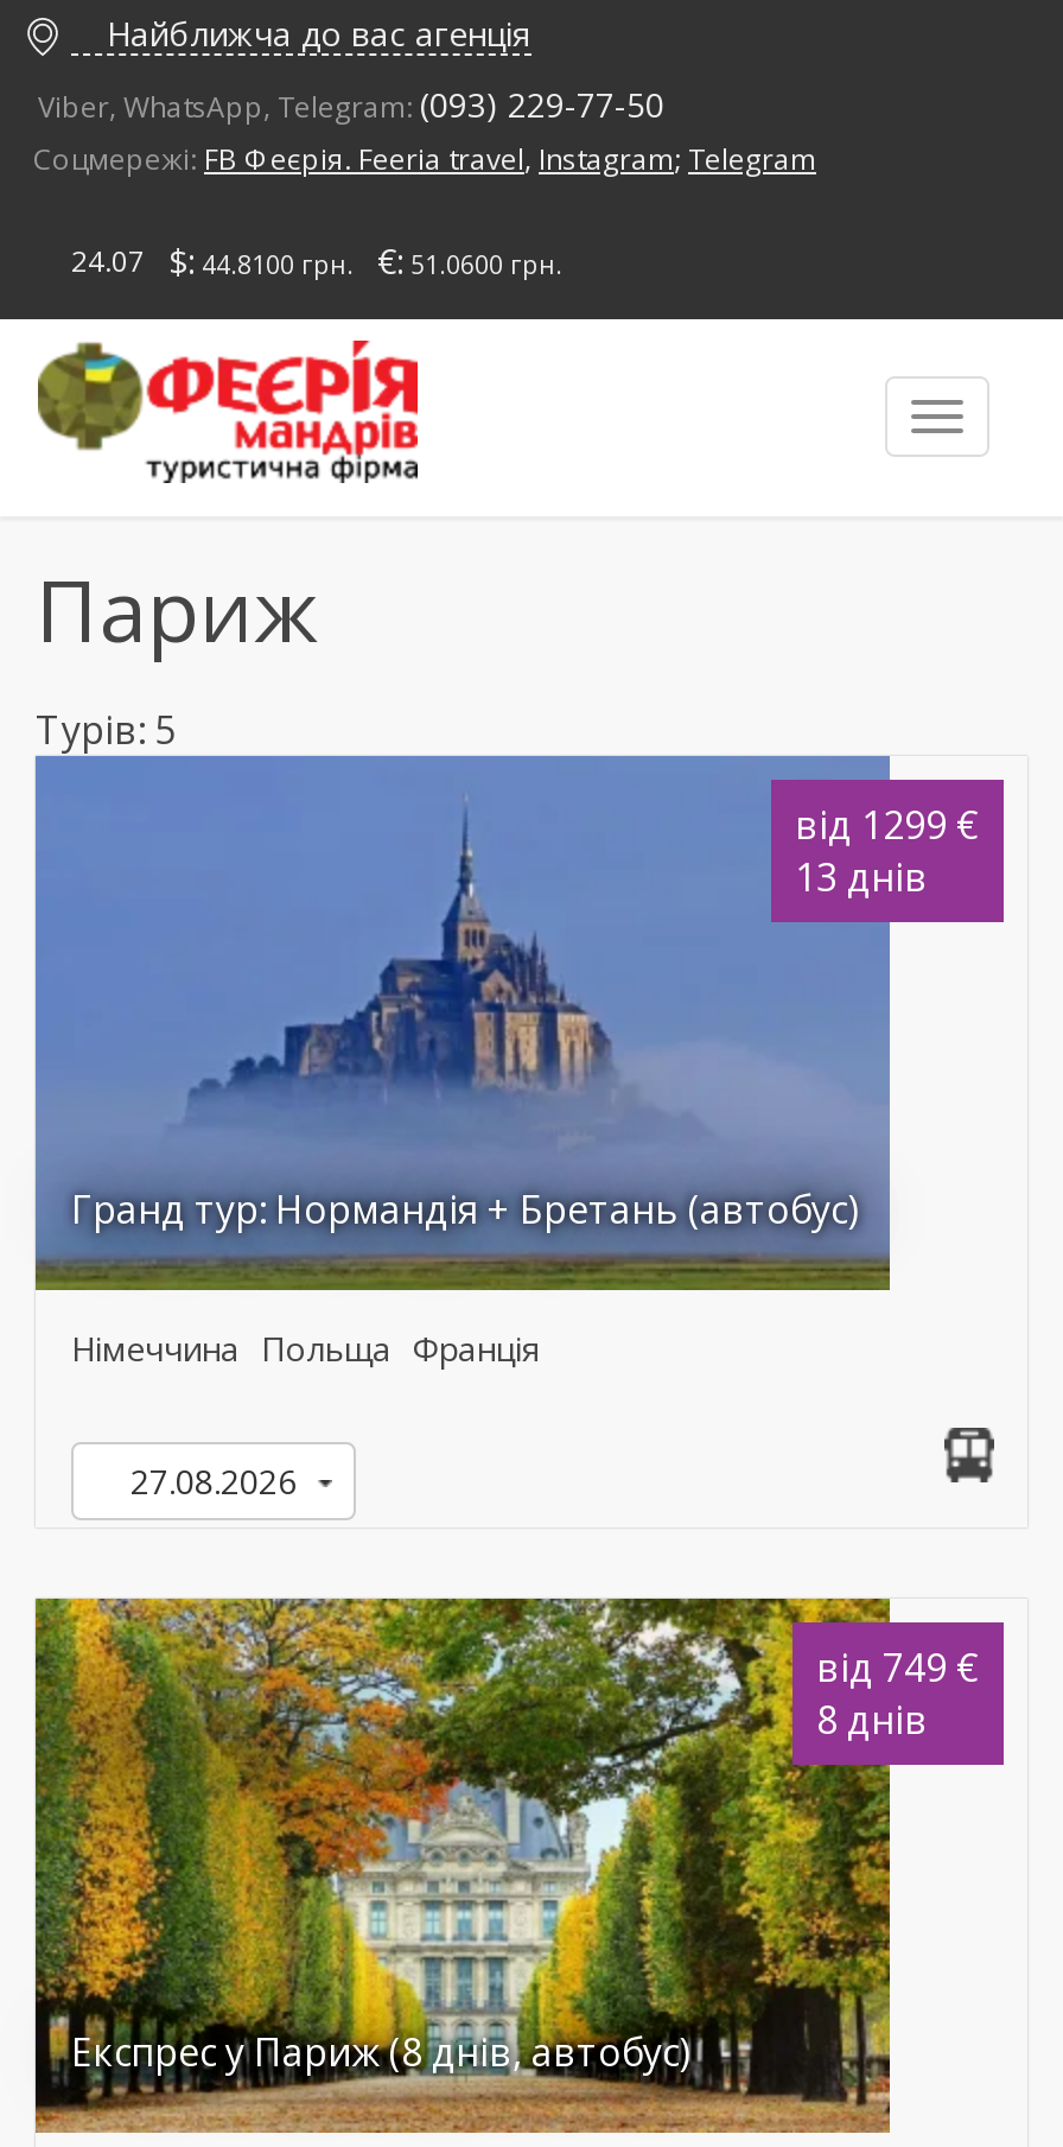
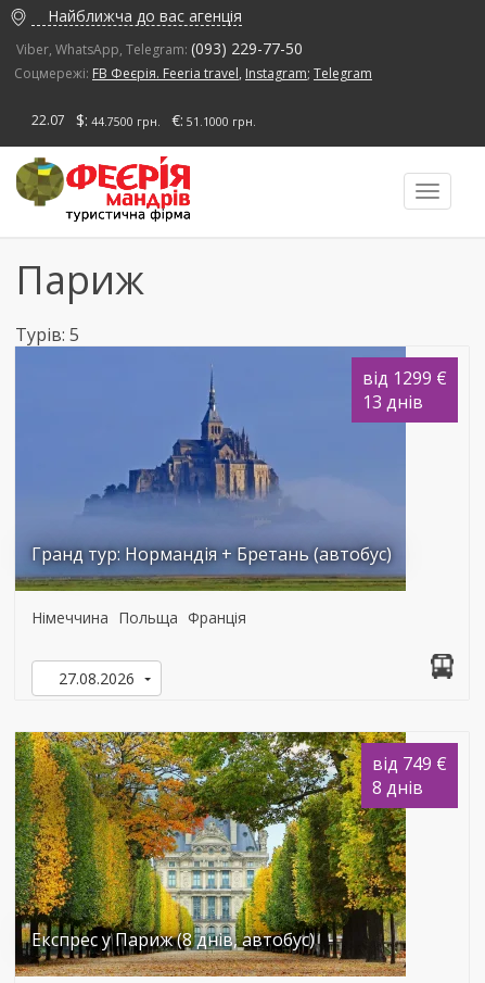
[71,239,562,284] 24.07 $: 44.8100 грн. €: 51.0600 грн. -> [31,110,256,130] 22.07 $: 44.7500 грн. €: 51.1000 грн.

